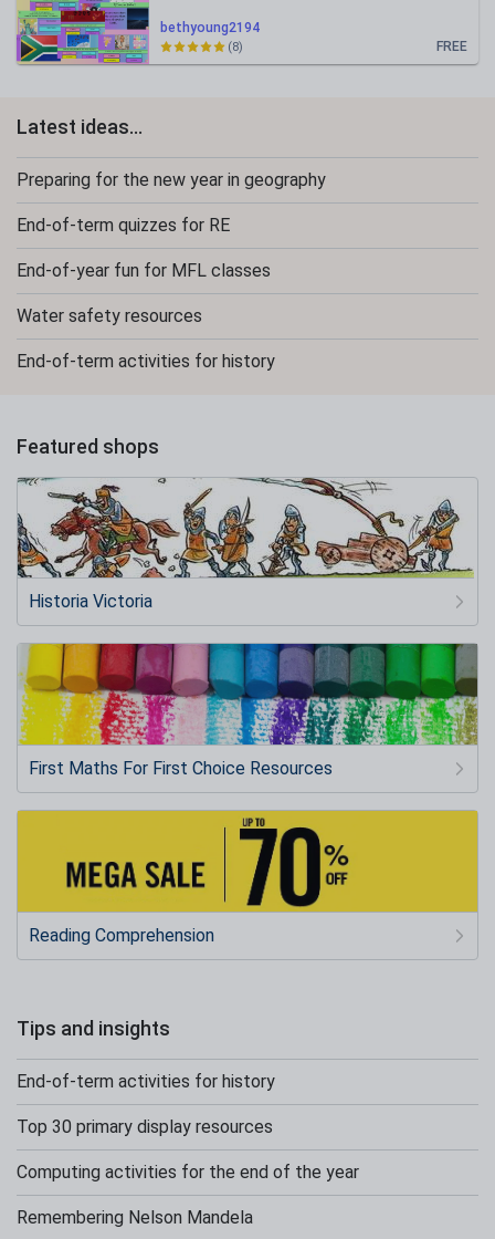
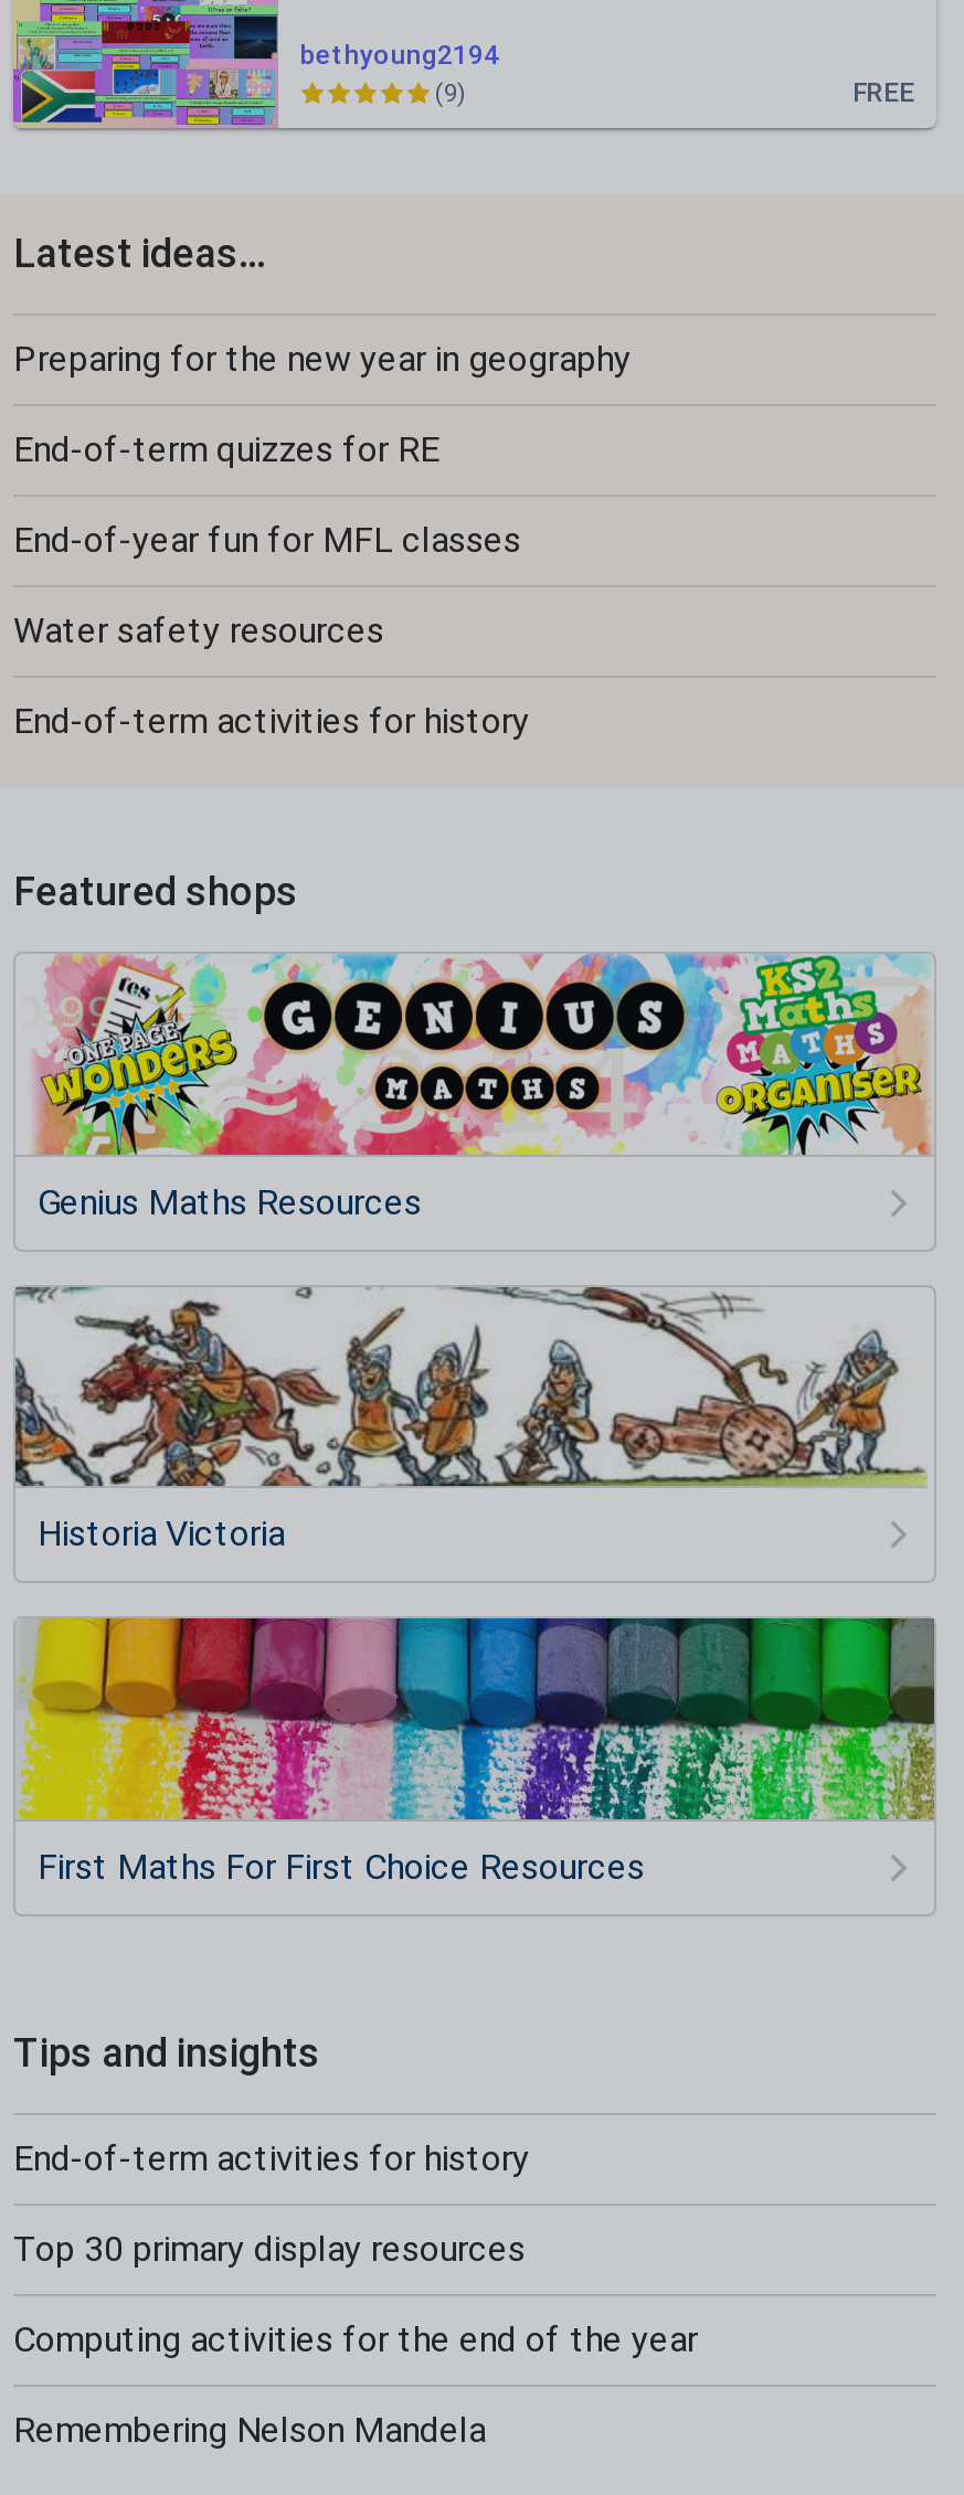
[228,39,243,54] (8) -> [435,78,466,107] (9)
none -> [31,952,932,1223] [image] | Genius Maths Resources
moved [15,477,464,779] -> [11,1285,908,1887]: [image] | Historia Victoria | First Maths For First Choice Resources
[17,810,478,945] [image] | Reading Comprehension -> none

